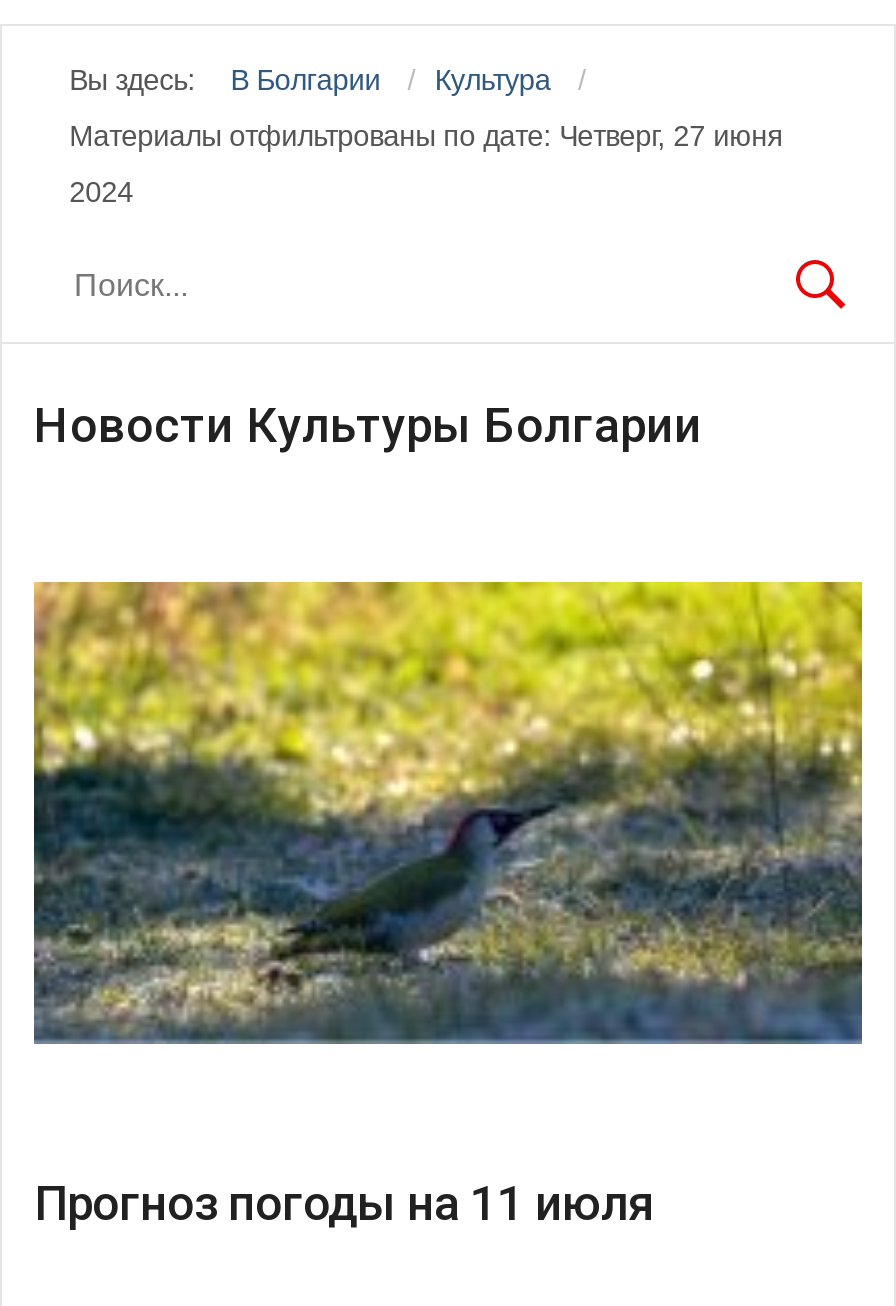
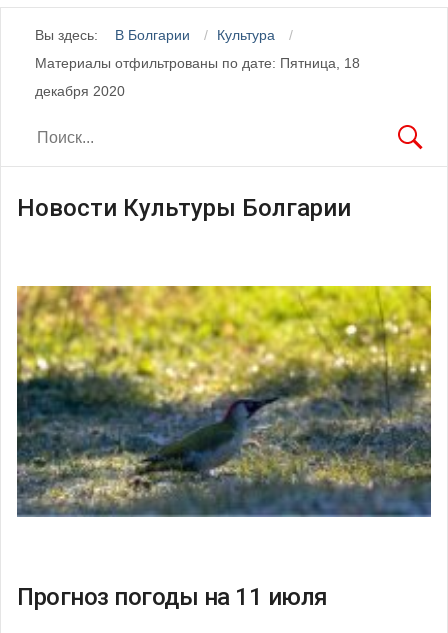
[69,120,783,152] Материалы отфильтрованы по дате: Четверг, 27 июня -> [35,55,360,71] Материалы отфильтрованы по дате: Пятница, 18
[69,176,133,208] 2024 -> [35,83,125,99] декабря 2020

